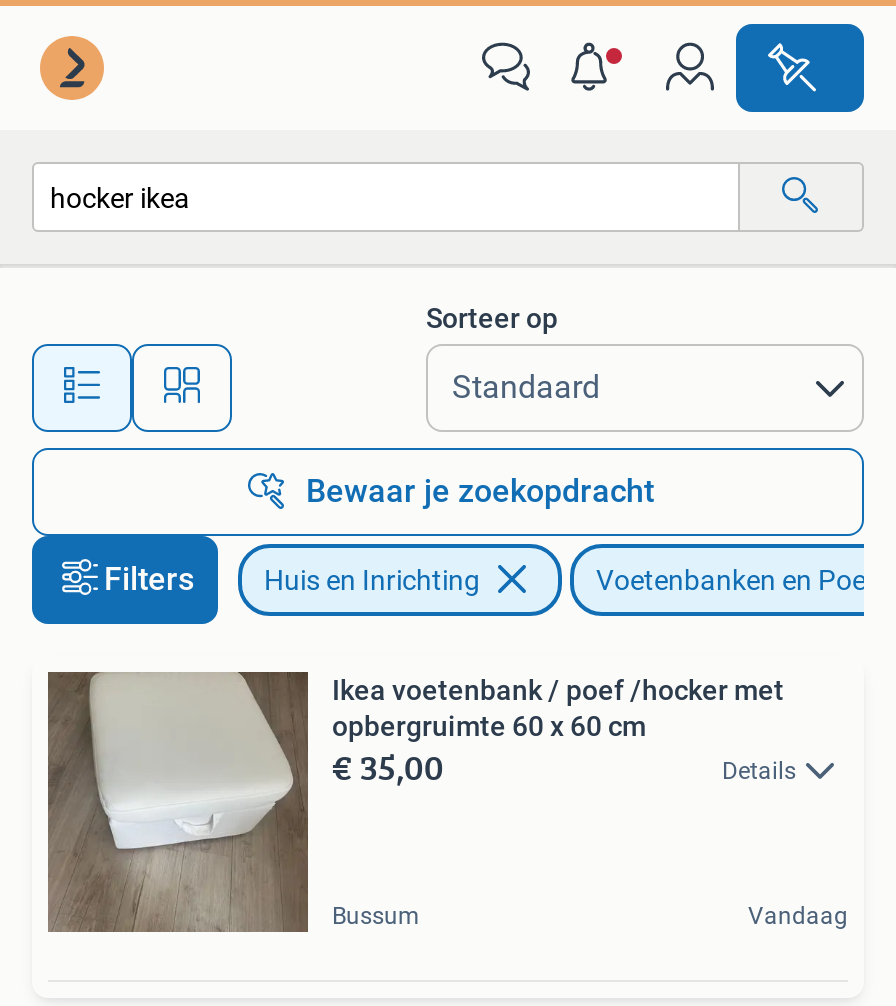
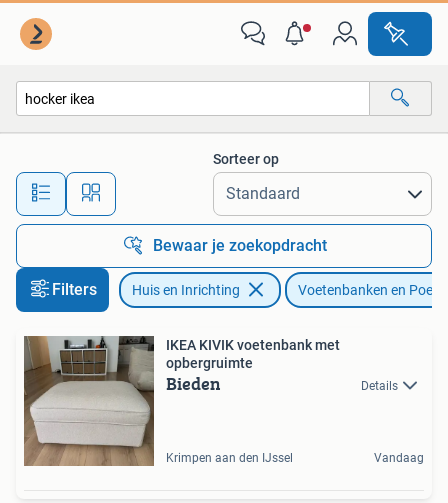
[54,672,784,930] [image] | Ikea voetenbank / poef /hocker met | opbergruimte 60 x 60 cm | € 35,00 -> [26,336,340,466] [image] | IKEA KIVIK voetenbank met | opbergruimte | Bieden
[332,902,420,930] Bussum -> [166,451,293,465] Krimpen aan den IJssel

